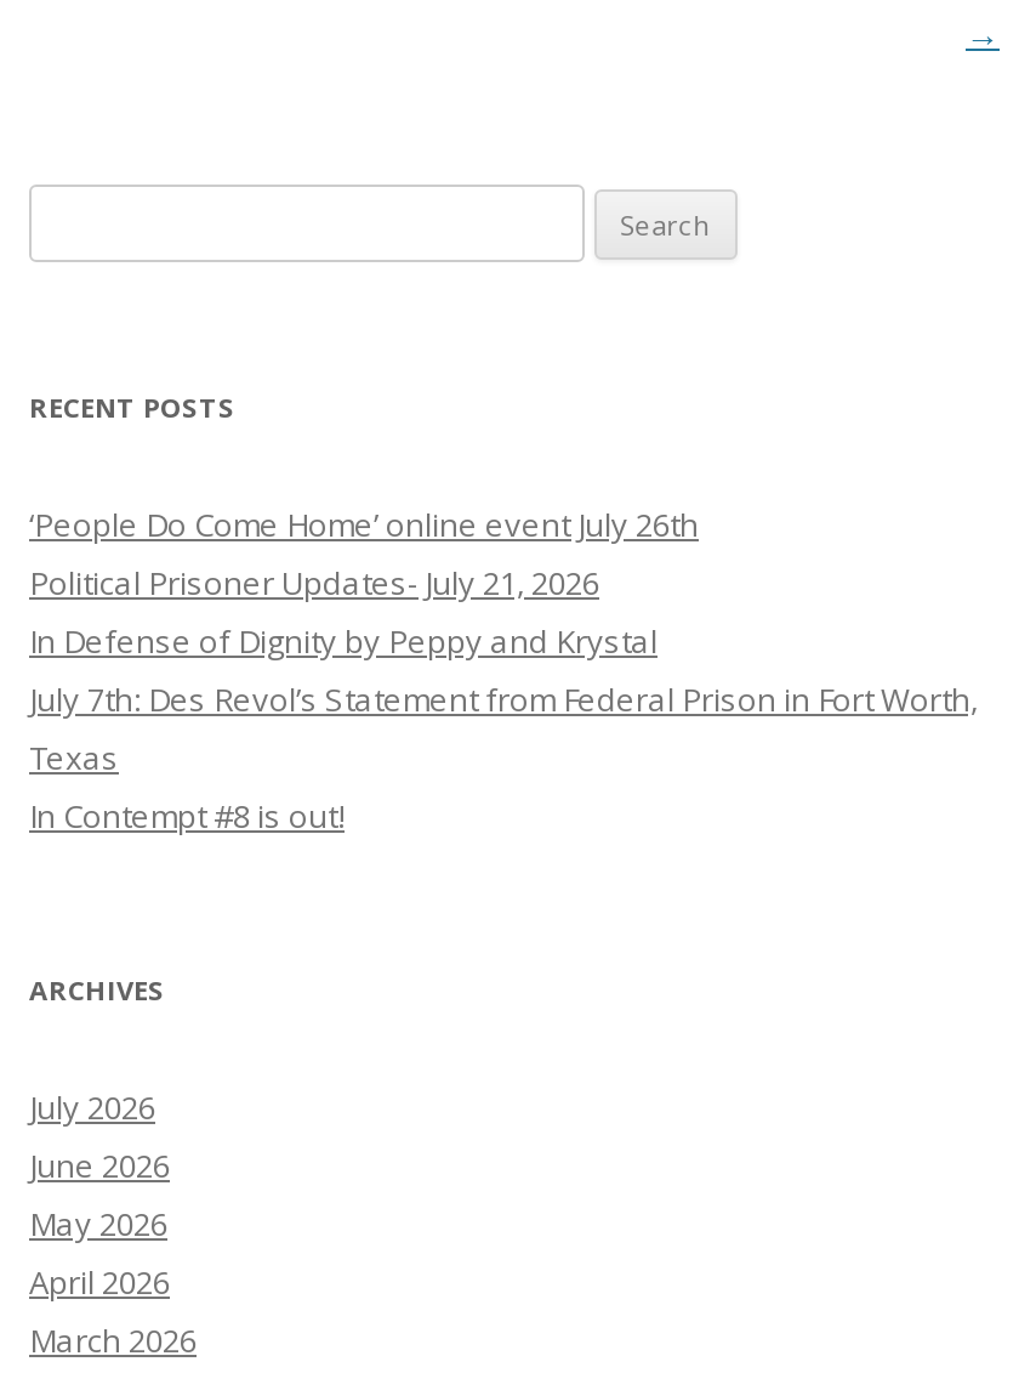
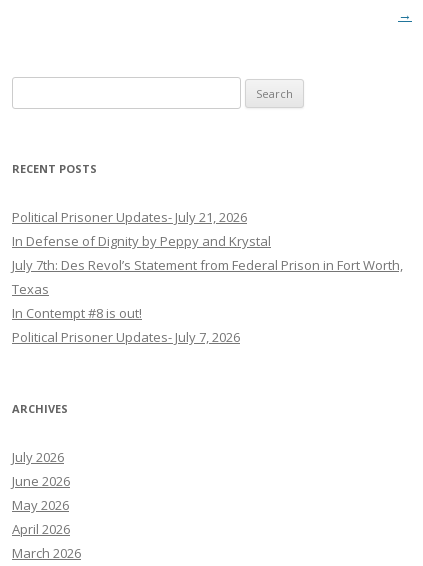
[29,504,699,548] ‘People Do Come Home’ online event July 26th -> none
moved [29,563,978,839] -> [12,208,403,322]: Political Prisoner Updates- July 21, 2026 | In Defense of Dignity by Peppy and Krystal | July 7th: Des Revol’s Statement from Federal Prison in Fort Worth, | Texas | In Contempt #8 is out!
none -> [12,328,240,346] Political Prisoner Updates- July 7, 2026

